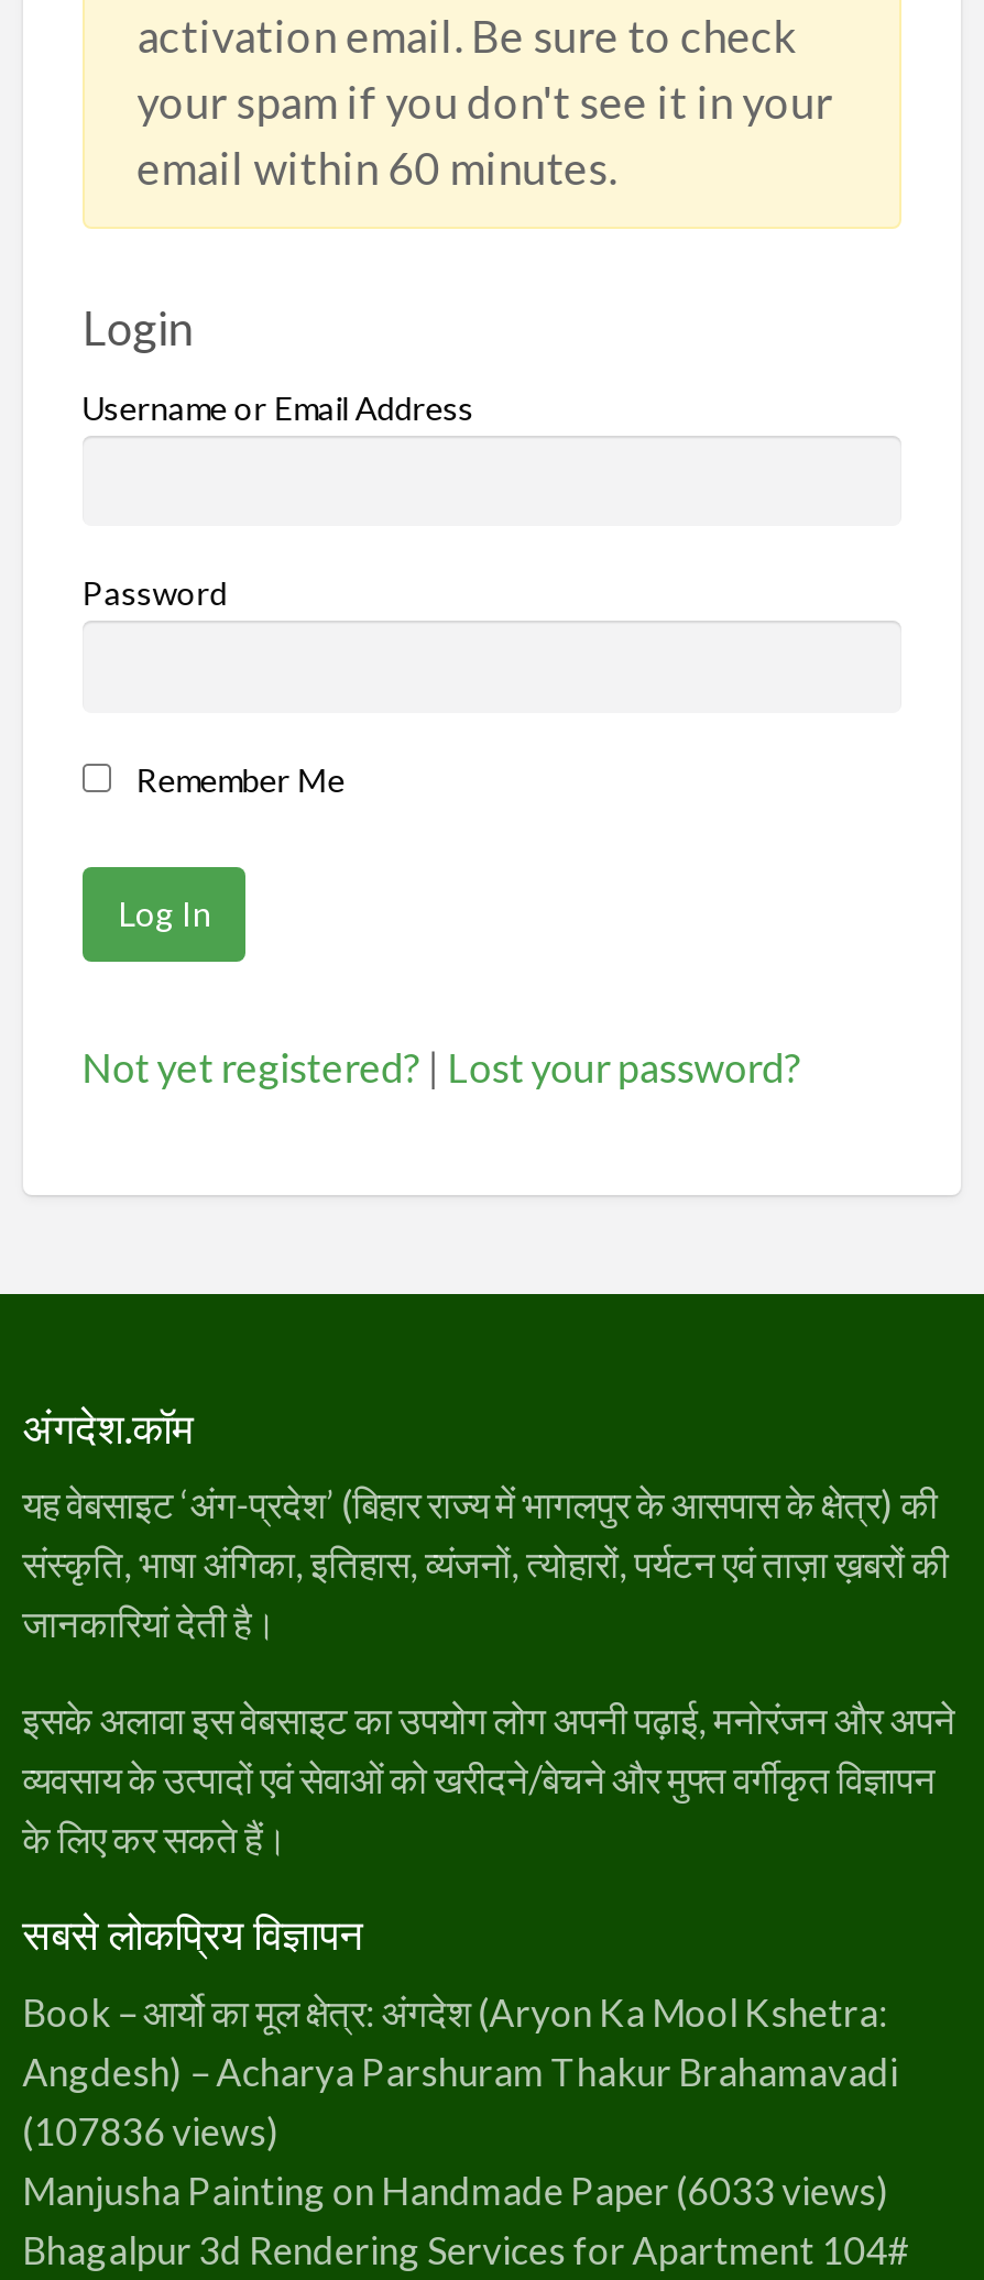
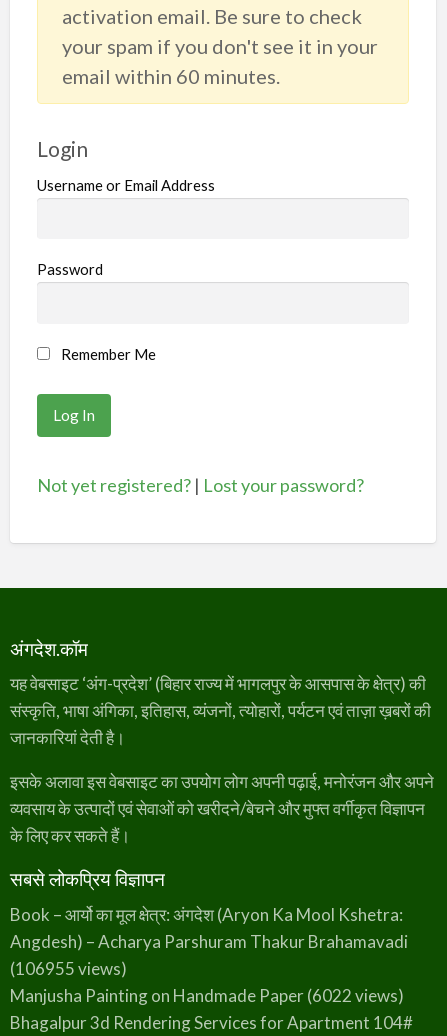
[22,2107,280,2154] (107836 views) -> [10,958,127,979] (106955 views)
[22,2167,890,2213] Manjusha Painting on Handmade Paper (6033 views) -> [10,985,404,1006] Manjusha Painting on Handmade Paper (6022 views)

